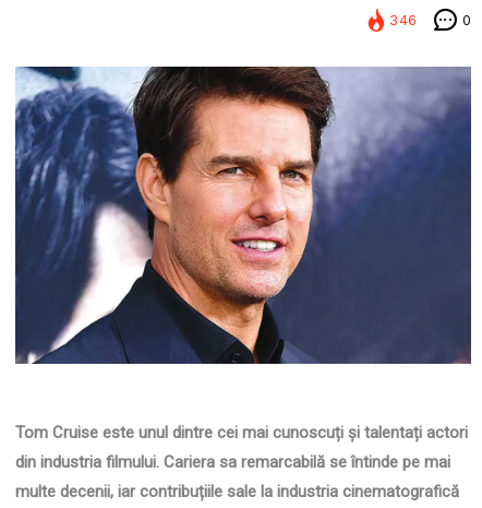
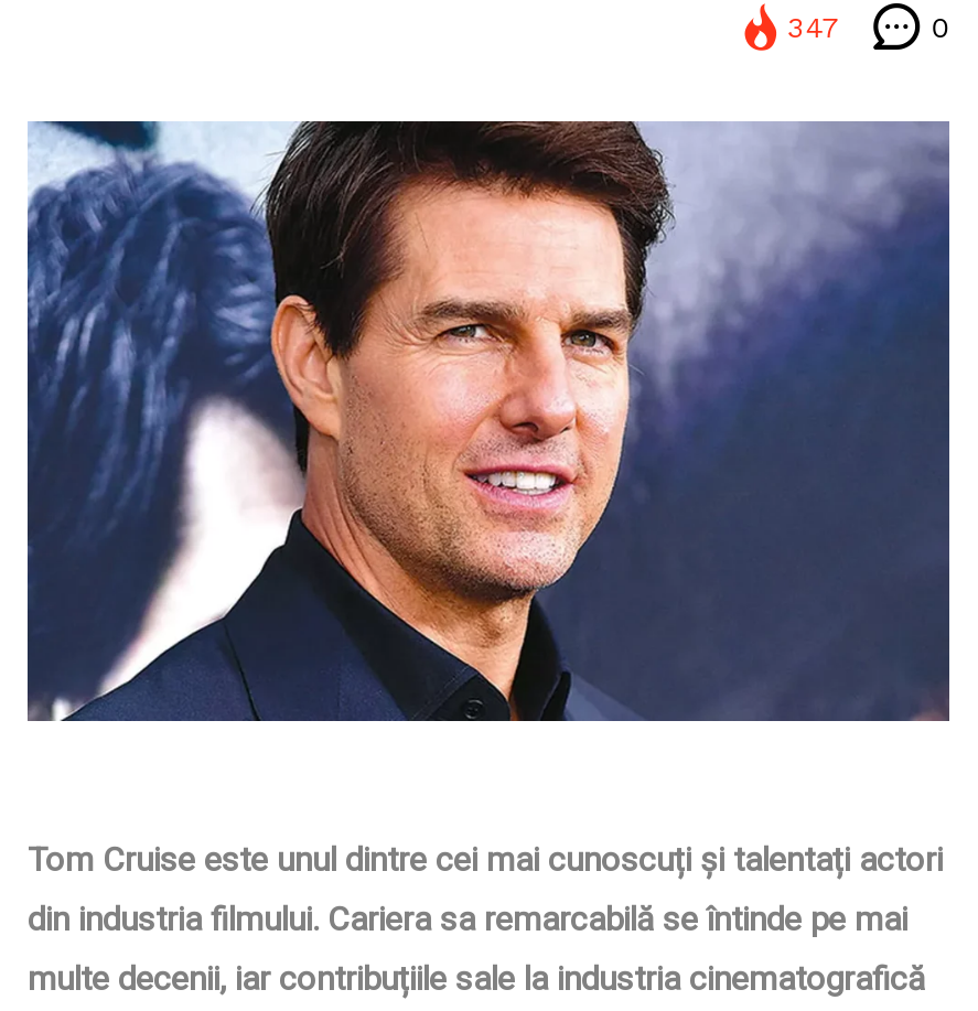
[390,12,417,28] 346 -> [787,11,840,44] 347

